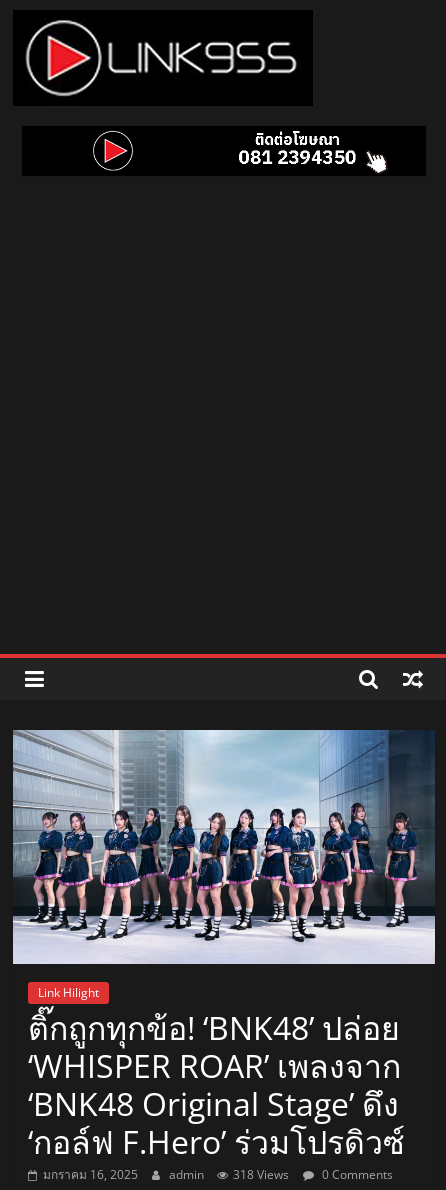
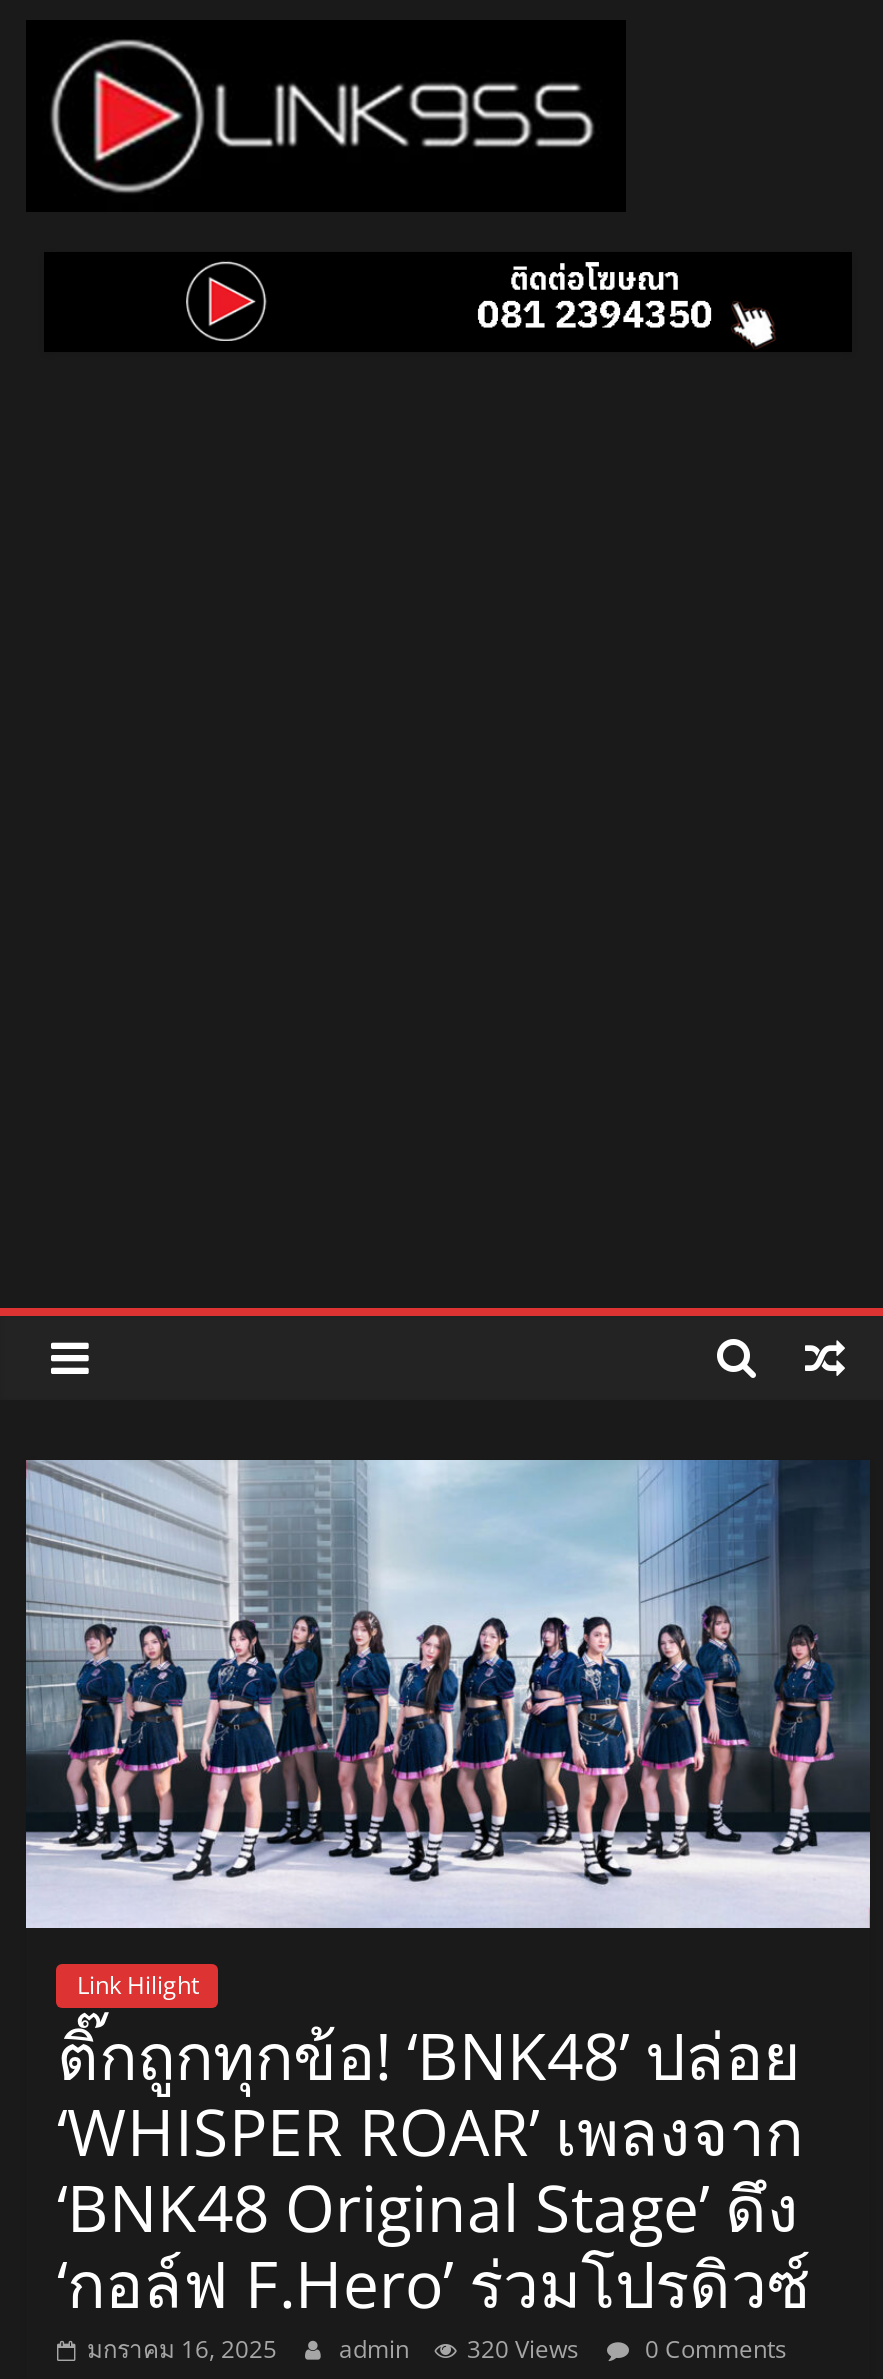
[43,1166,393,1183] มกราคม 16, 2025 admin 318 Views 0 Comments -> [87,2333,787,2367] มกราคม 16, 2025 admin 320 Views 0 Comments

